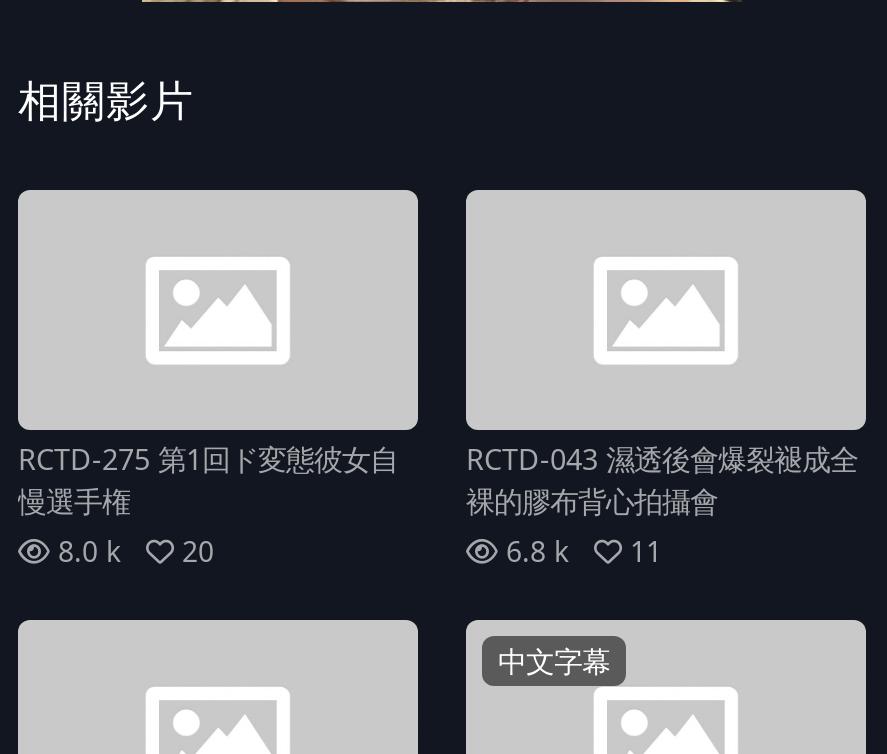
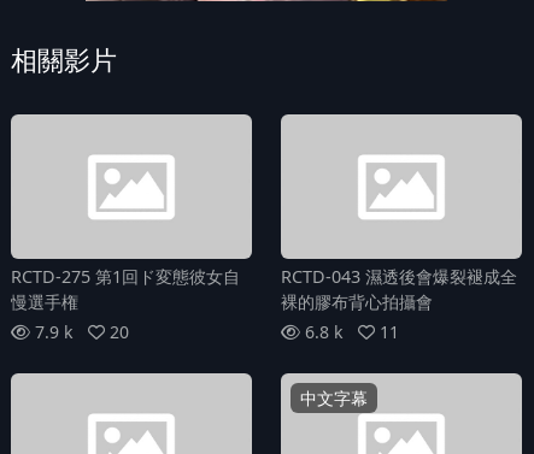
[58,532,214,570] 8.0 k 20 -> [35,320,129,343] 7.9 k 20

